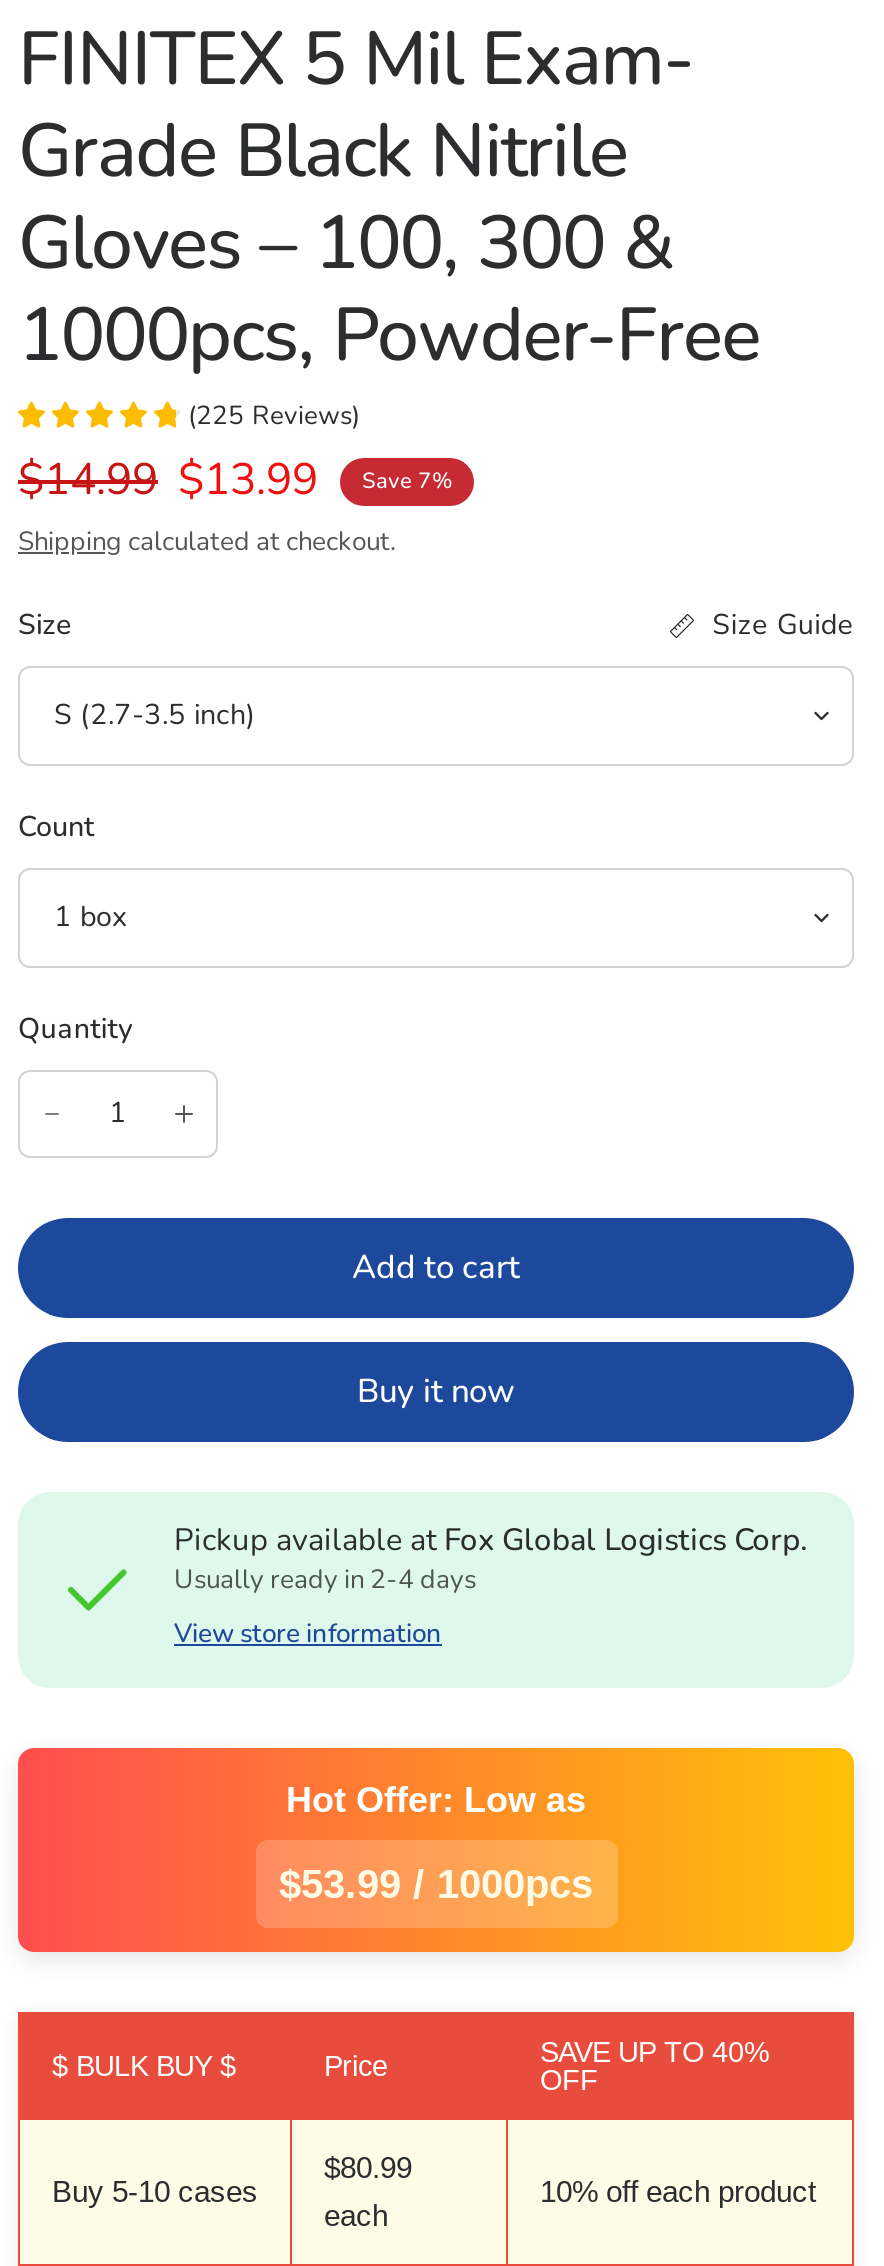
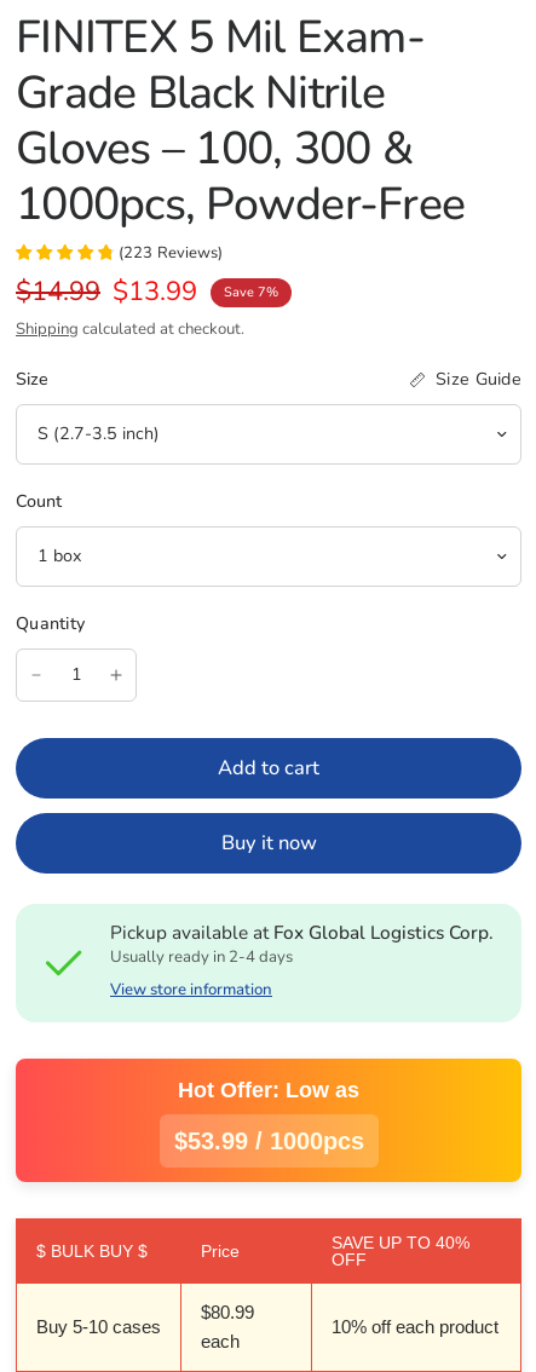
[188,397,360,433] (225 Reviews) -> [119,242,223,263] (223 Reviews)

